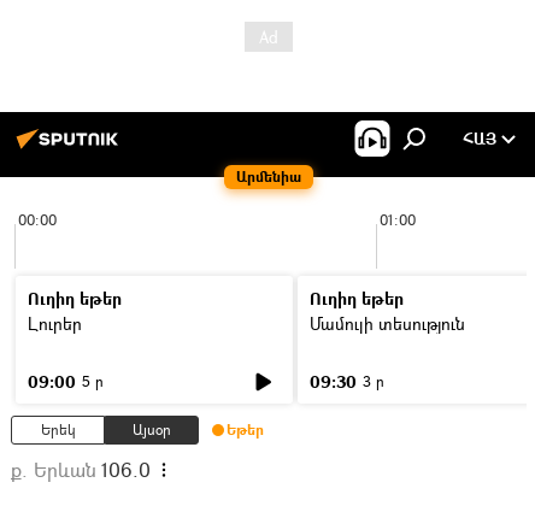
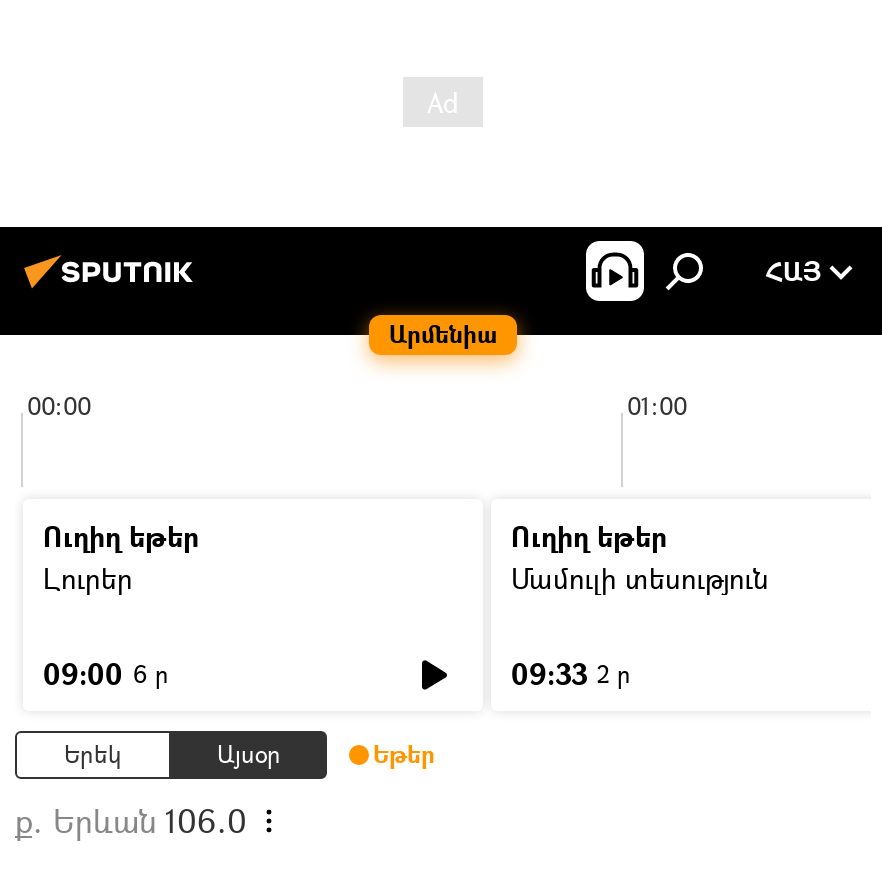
[28,370,104,393] 09:00 5 ր -> [43,655,169,693] 09:00 6 ր
[310,370,384,393] 09:30 3 ր -> [511,655,631,693] 09:33 2 ր

